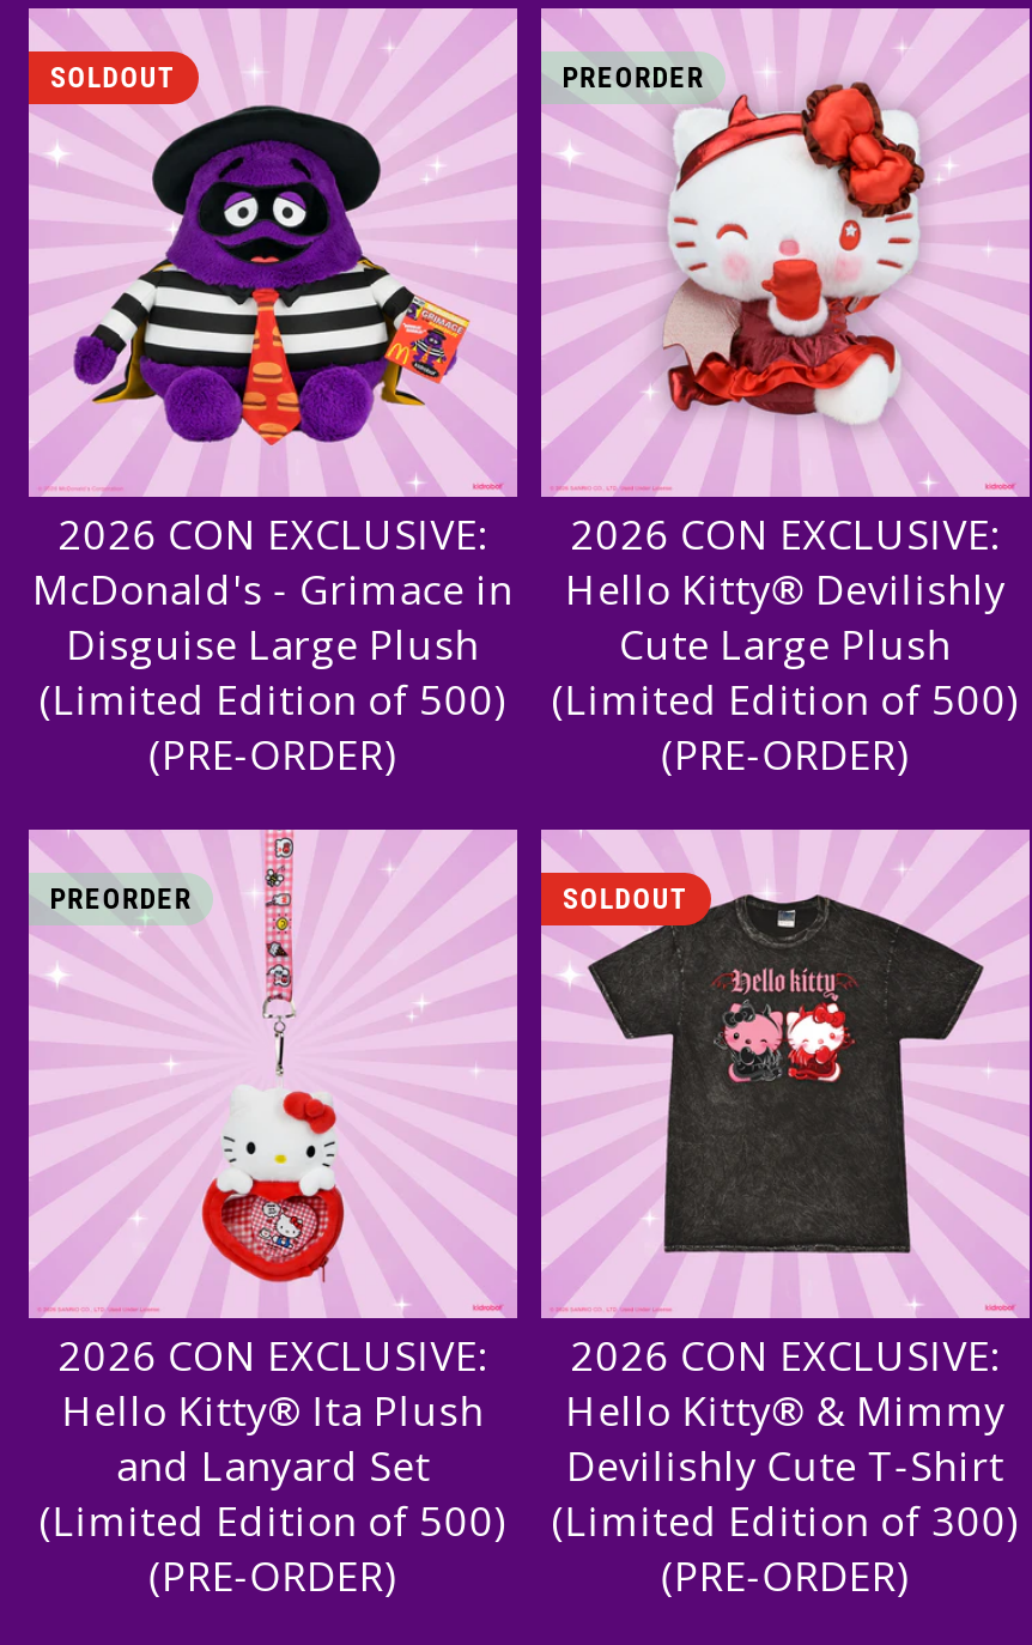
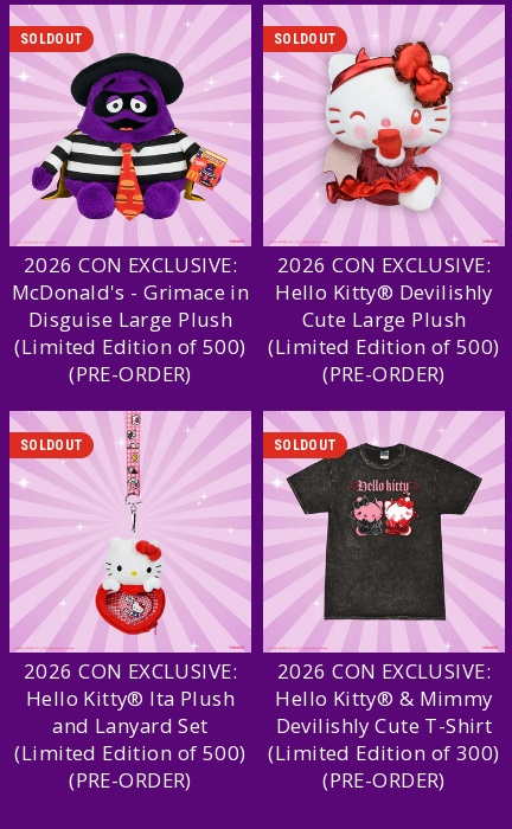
[563,61,705,94] PREORDER -> [274,31,337,47] SOLDOUT
[50,882,193,916] PREORDER -> [20,437,83,453] SOLDOUT

